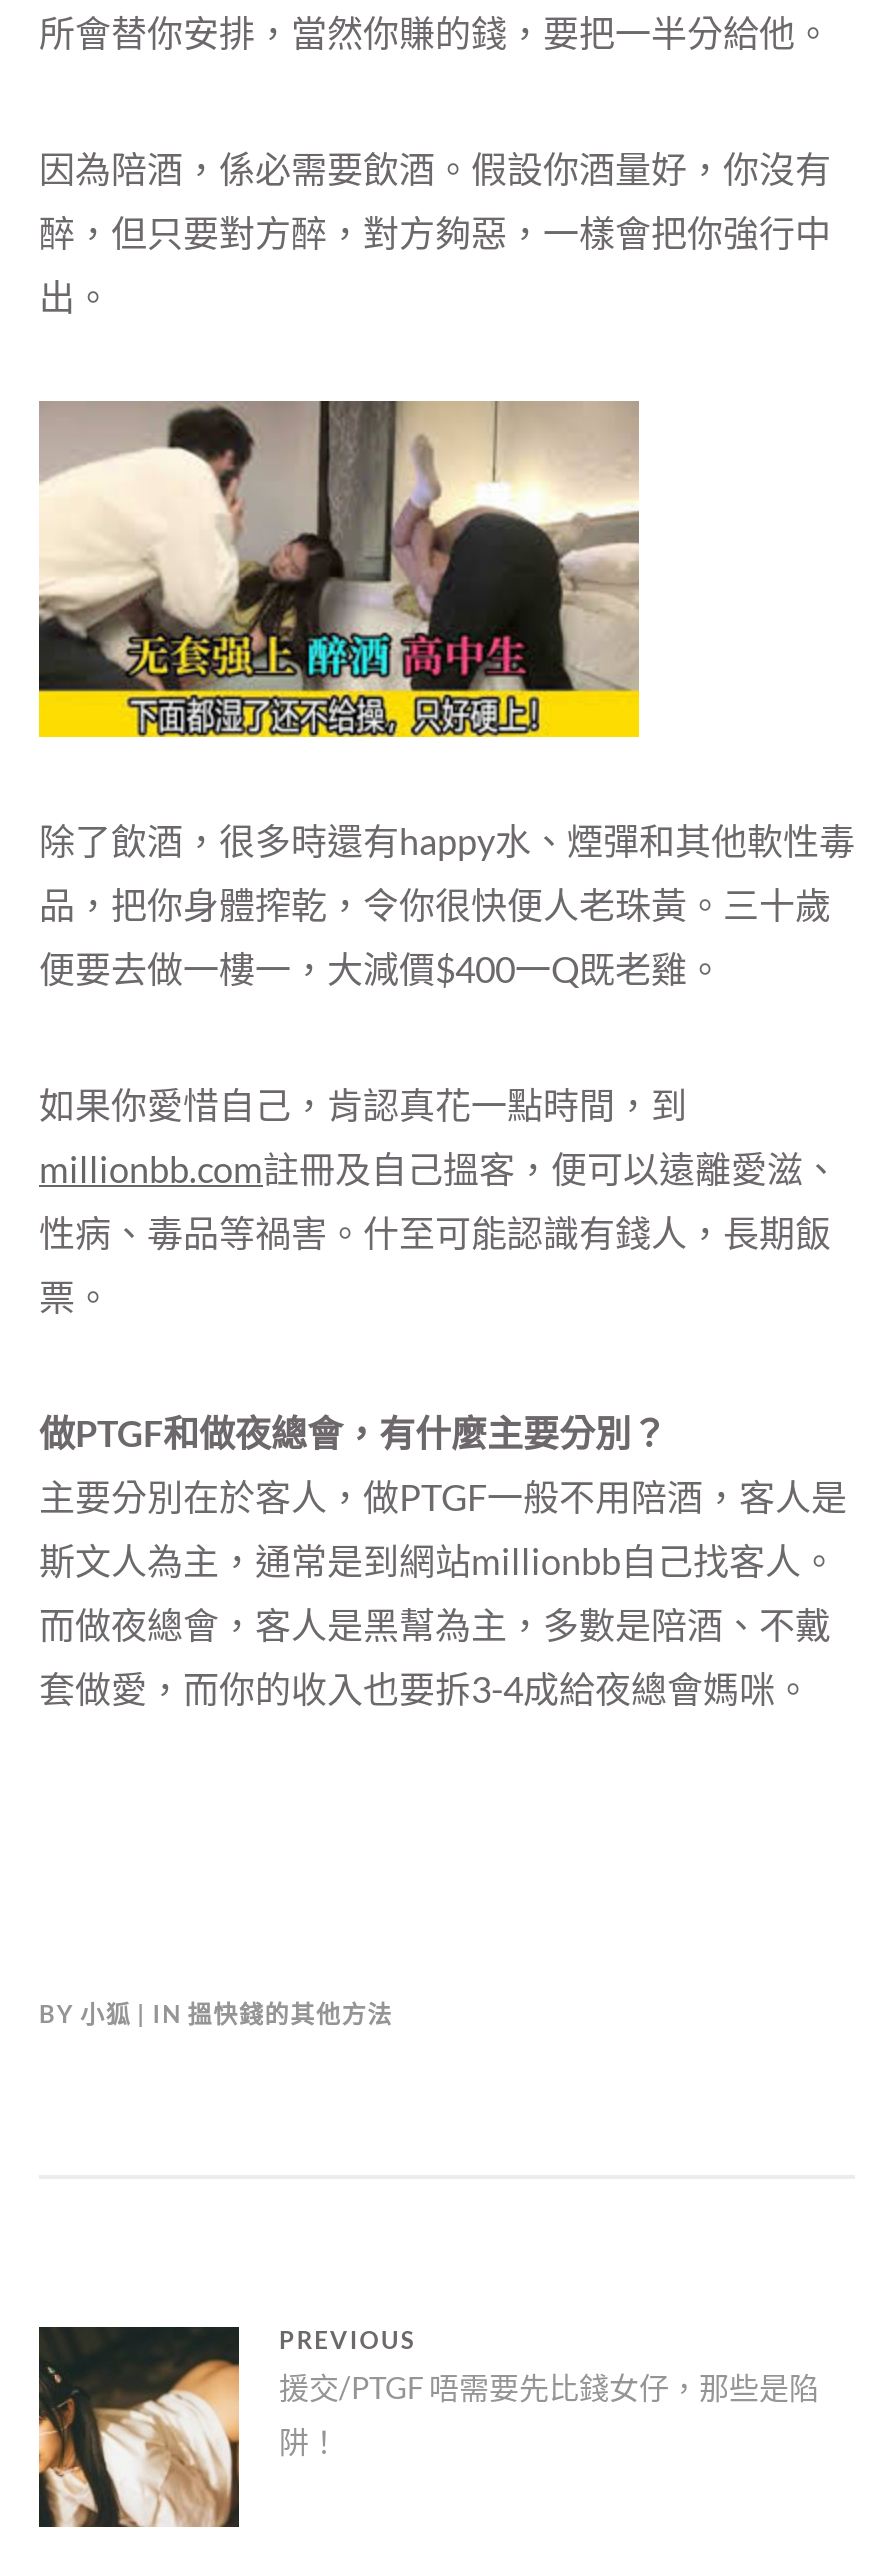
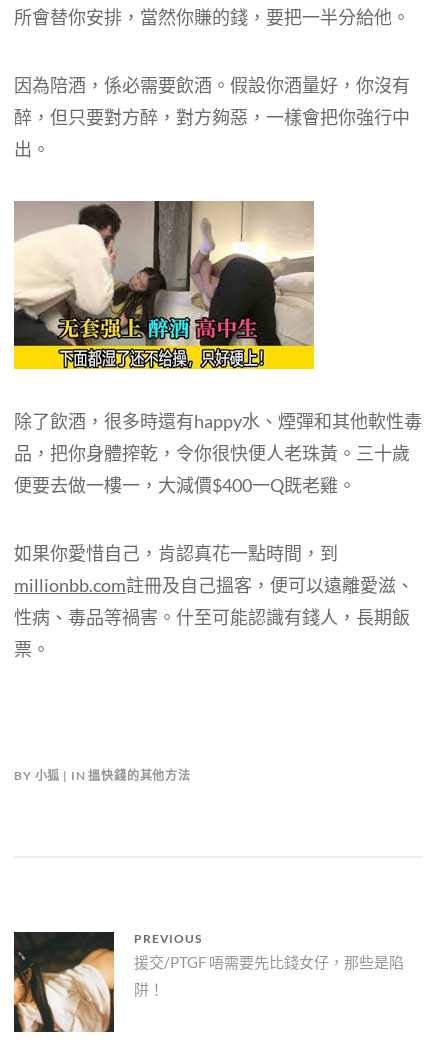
[39,1411,847,1711] 做PTGF和做夜總會，有什麼主要分別？ | 主要分別在於客人，做PTGF一般不用陪酒，客人是 | 斯文人為主，通常是到網站millionbb自己找客人。 | 而做夜總會，客人是黑幫為主，多數是陪酒、不戴 | 套做愛，而你的收入也要拆3-4成給夜總會媽咪。 -> none

